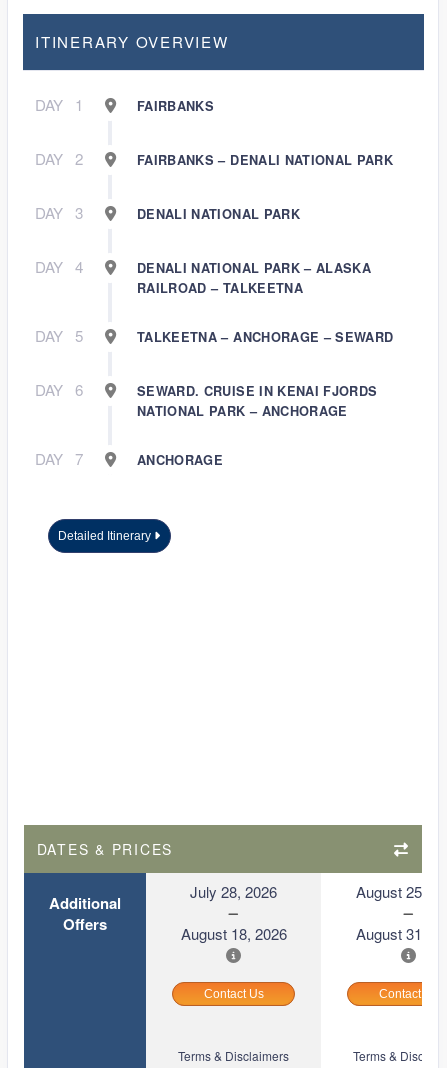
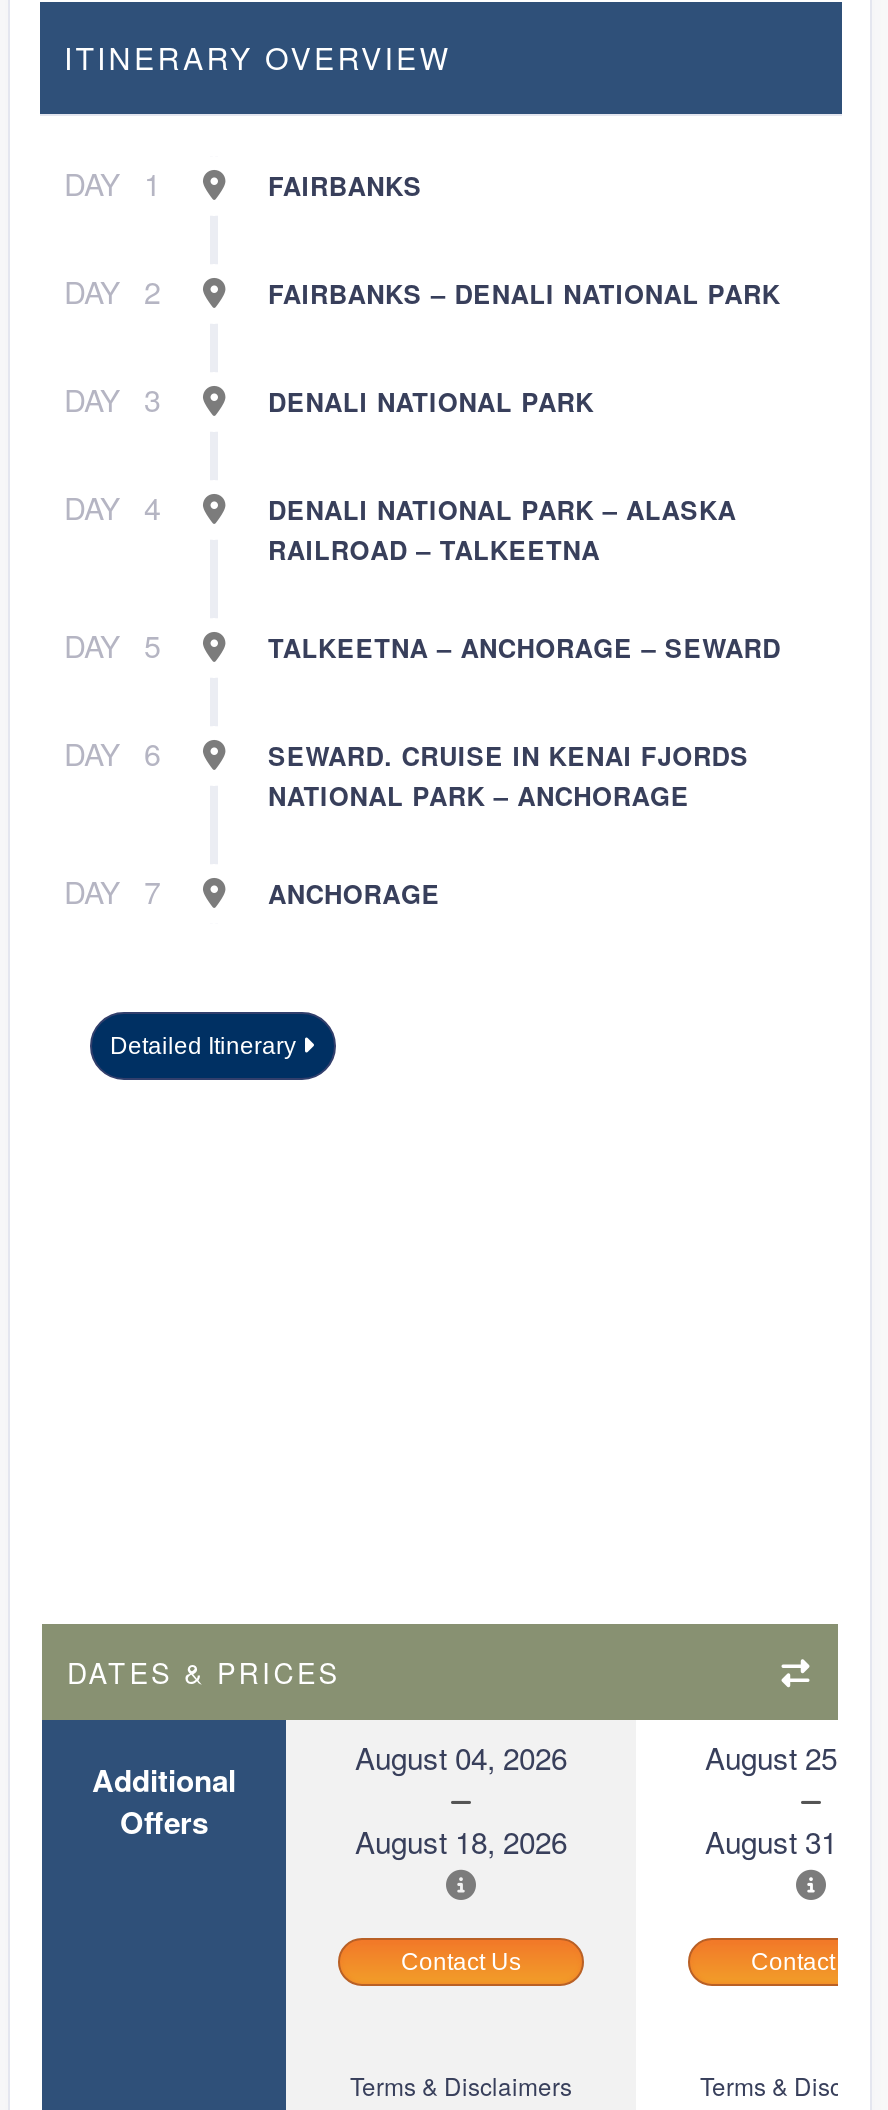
[190,881,277,902] July 28, 2026 -> [355,1736,567,1778] August 04, 2026

